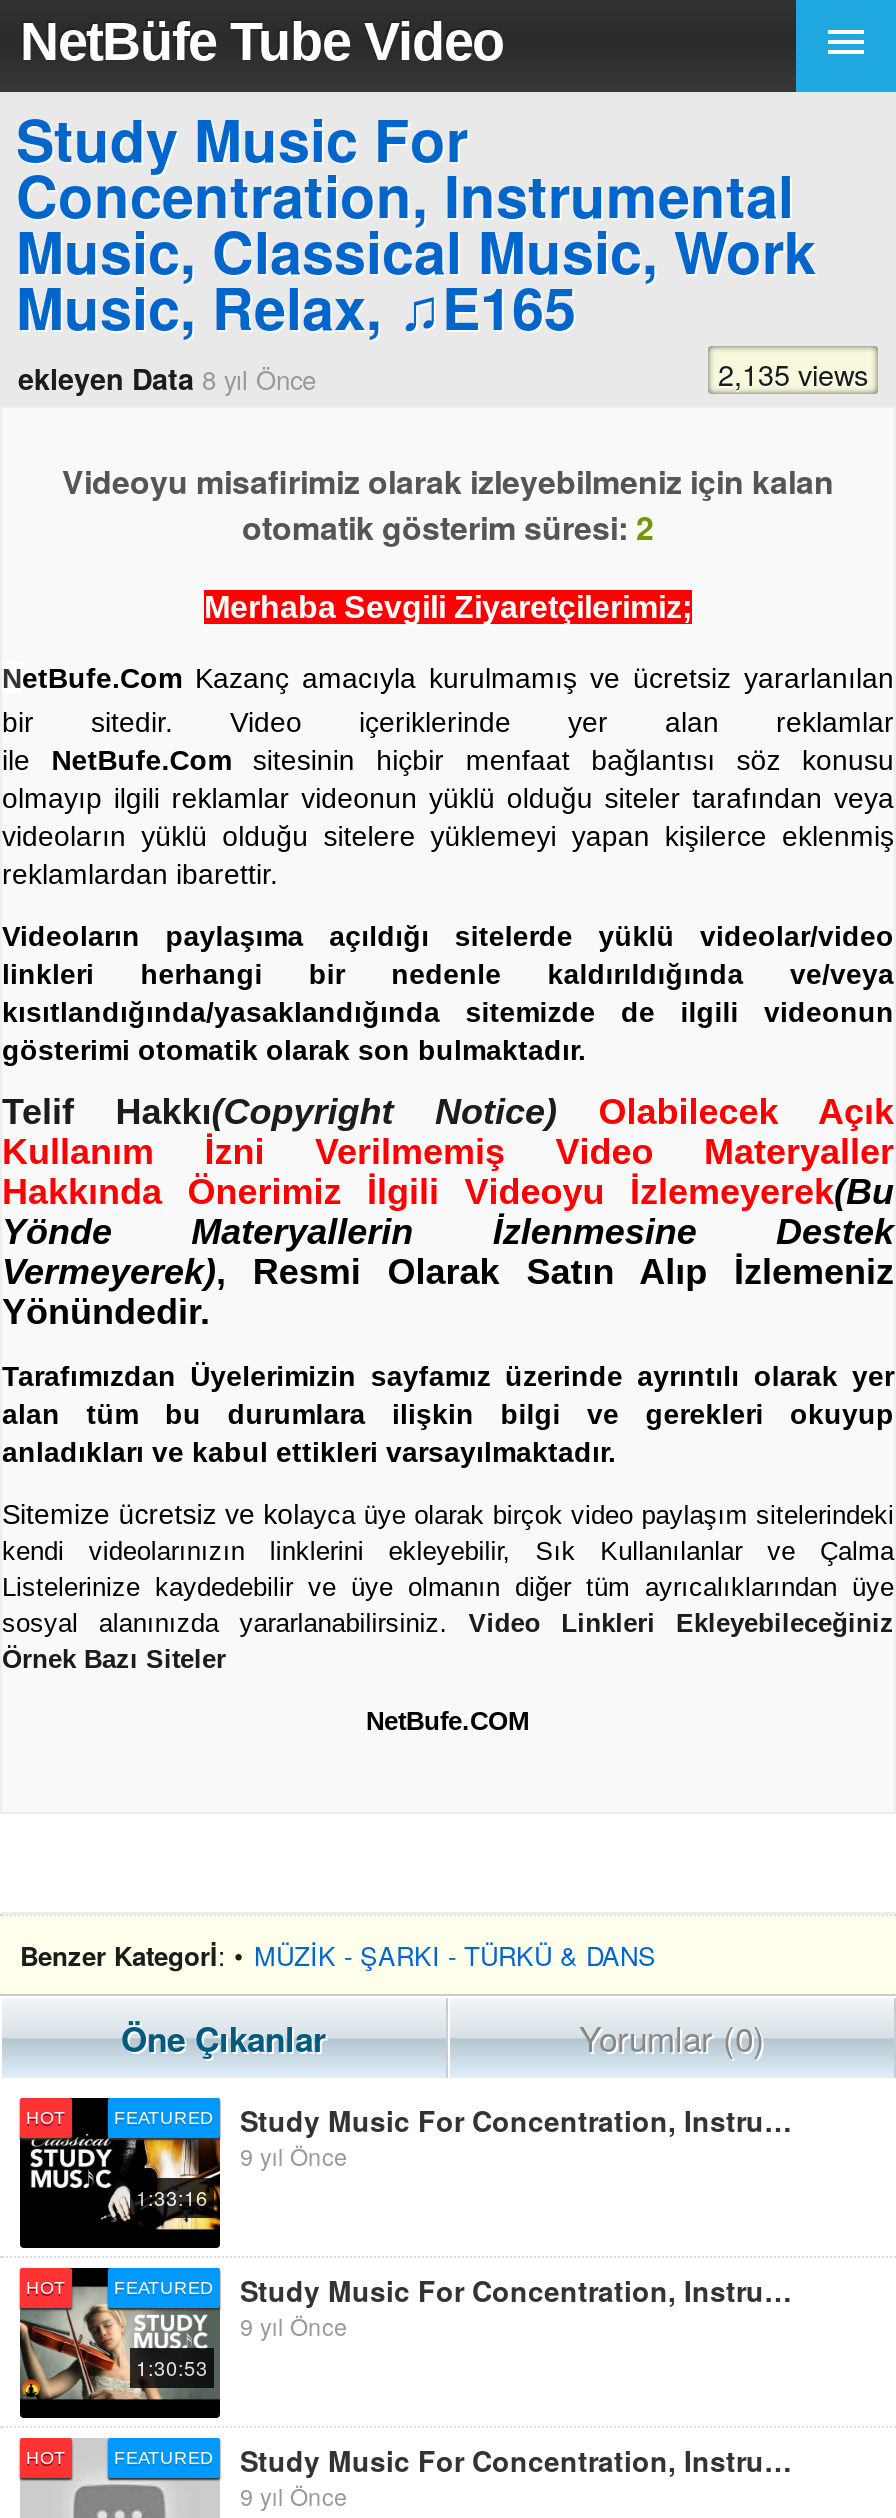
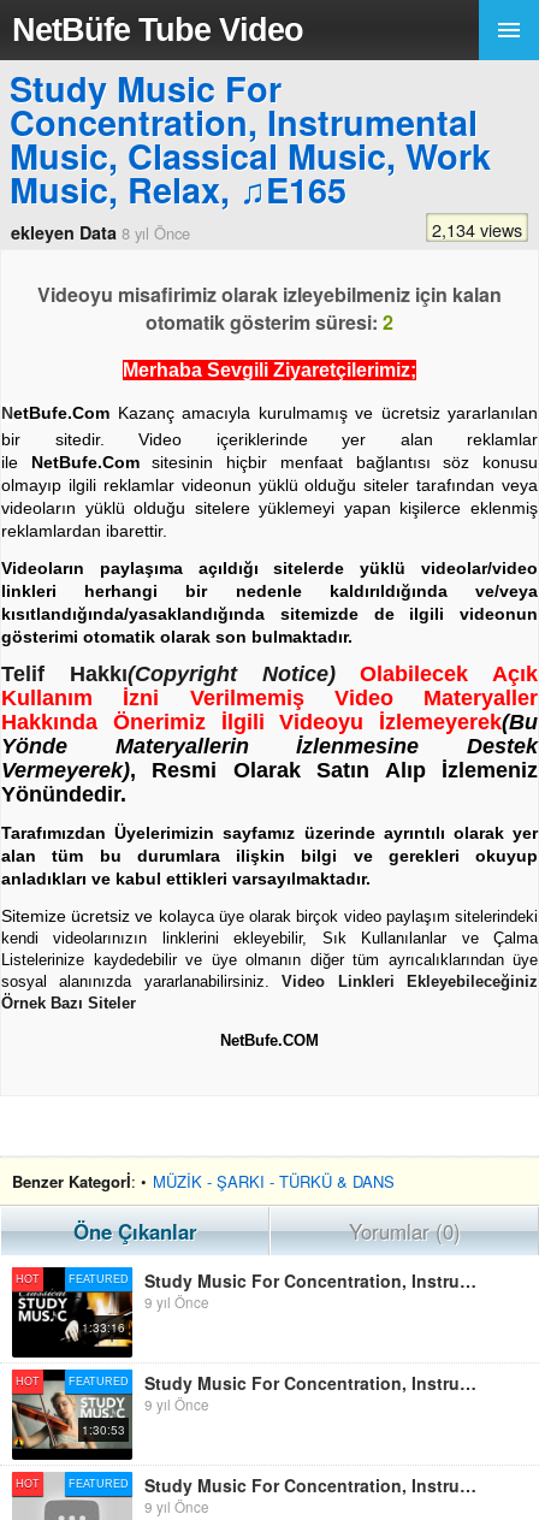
[718,352,868,394] 2,135 views -> [432,217,522,242] 2,134 views

